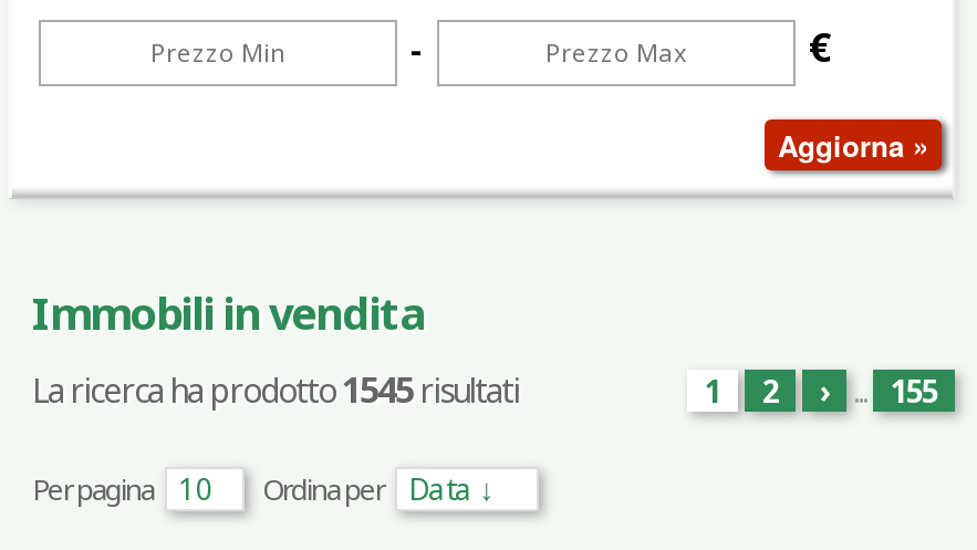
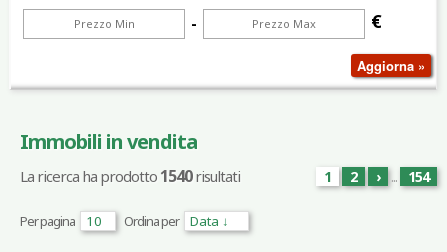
[32,364,519,413] La ricerca ha prodotto1545 risultati -> [20,164,240,186] La ricerca ha prodotto1540 risultati
[705,369,937,411] 1 2 › ... 155 -> [324,166,429,185] 1 2 › ... 154

